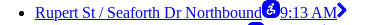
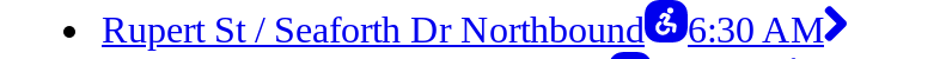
[35,4,337,21] Rupert St / Seaforth Dr Northbound 9:13 AM -> [102,10,824,50] Rupert St / Seaforth Dr Northbound 6:30 AM

